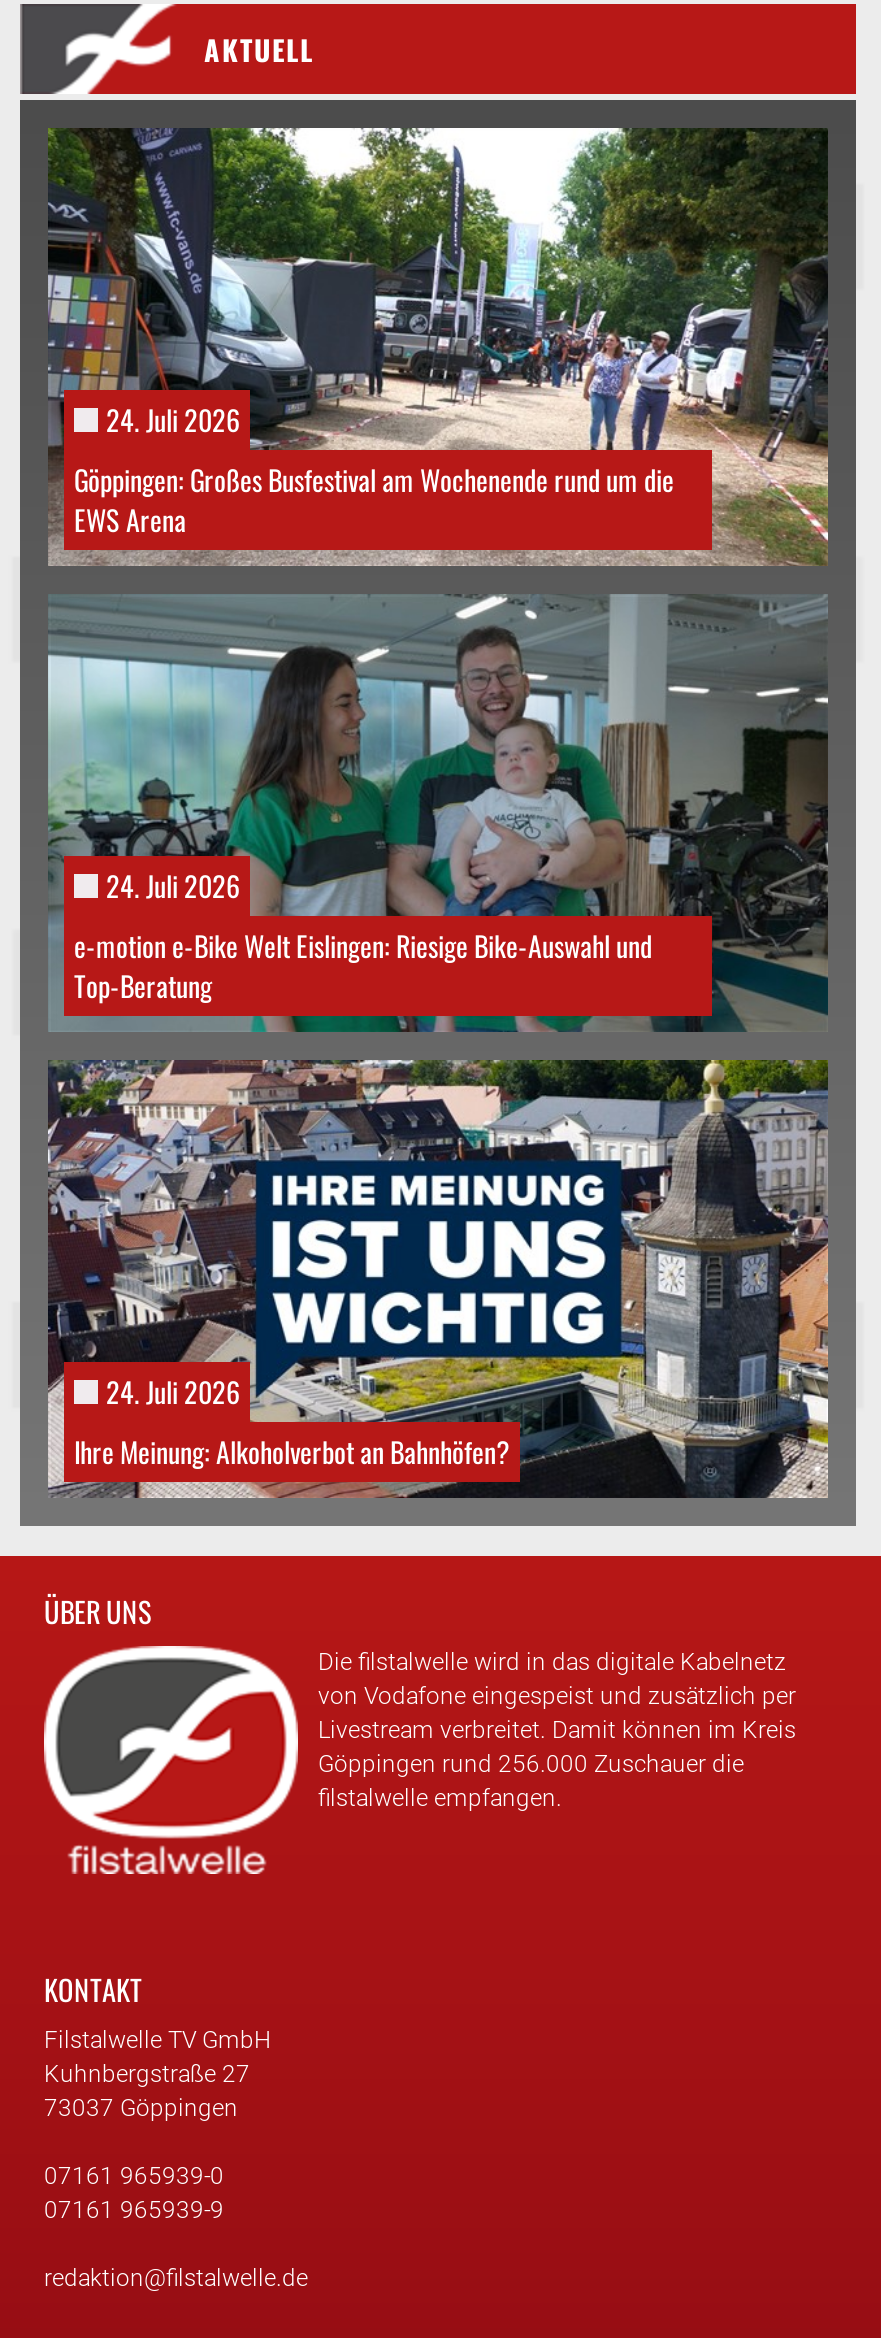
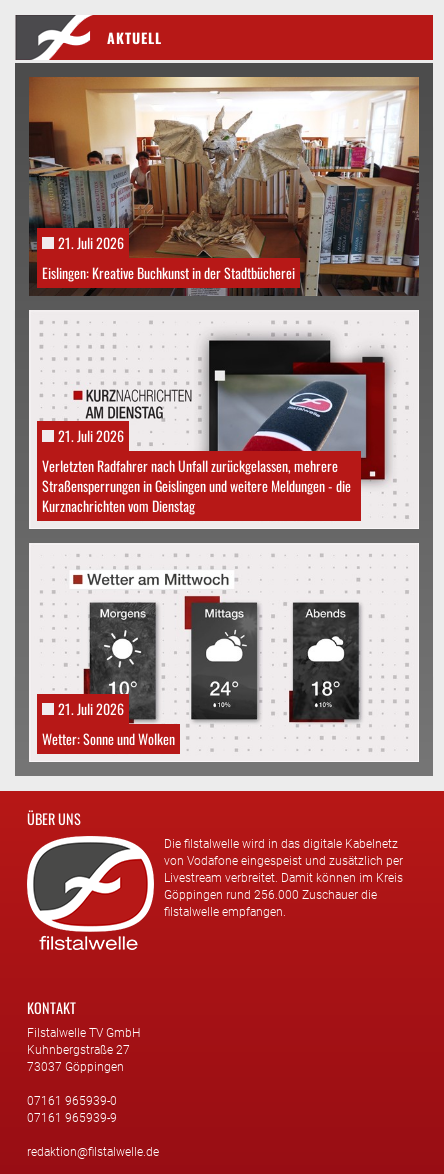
[46,126,830,568] [image] | 24. Juli 2026 | Göppingen: Großes Busfestival am Wochenende rund um die | EWS Arena -> [29,76,420,296] [image] | 21. Juli 2026 | Eislingen: Kreative Buchkunst in der Stadtbücherei
[48,594,830,1034] [image] | 24. Juli 2026 | e-motion e-Bike Welt Eislingen: Riesige Bike-Auswahl und | Top-Beratung -> [28,309,420,530] [image] | 21. Juli 2026 | Verletzten Radfahrer nach Unfall zurückgelassen, mehrere | Straßensperrungen in Geislingen und weitere Meldungen - die | Kurznachrichten vom Dienstag
[46,1058,830,1500] [image] | 24. Juli 2026 | Ihre Meinung: Alkoholverbot an Bahnhöfen? -> [28,542,420,763] [image] | 21. Juli 2026 | Wetter: Sonne und Wolken

